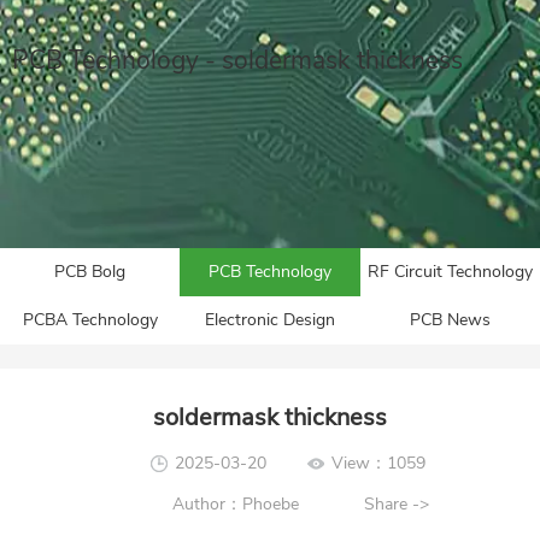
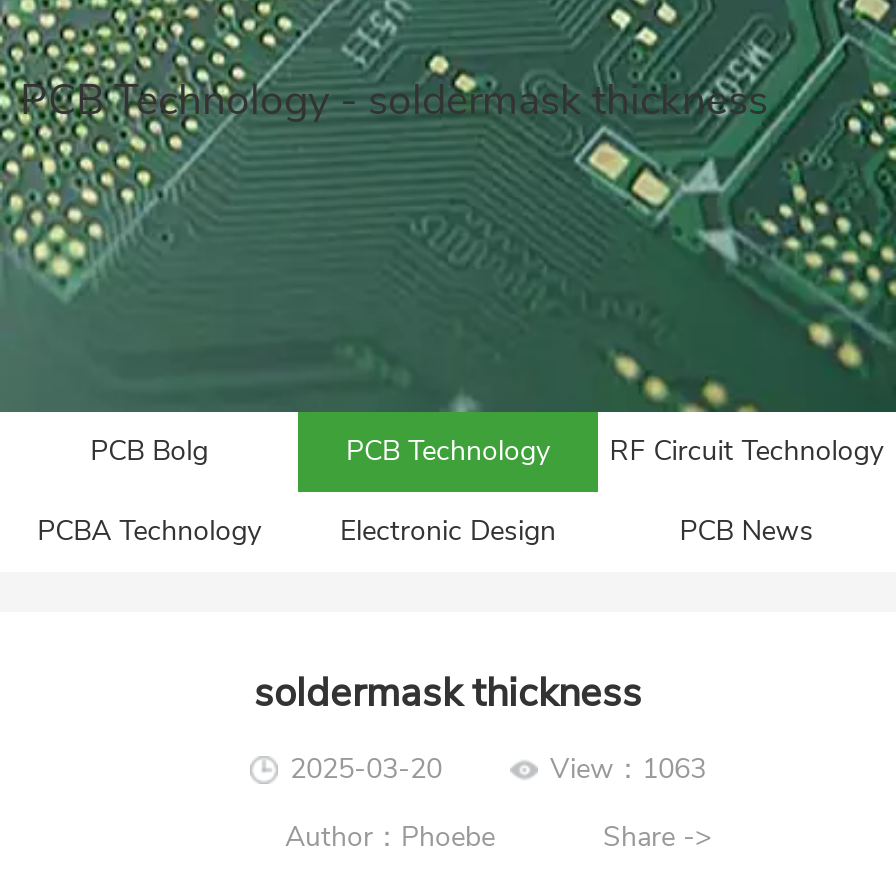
[331,452,425,475] View：1059 -> [550,751,706,789] View：1063

